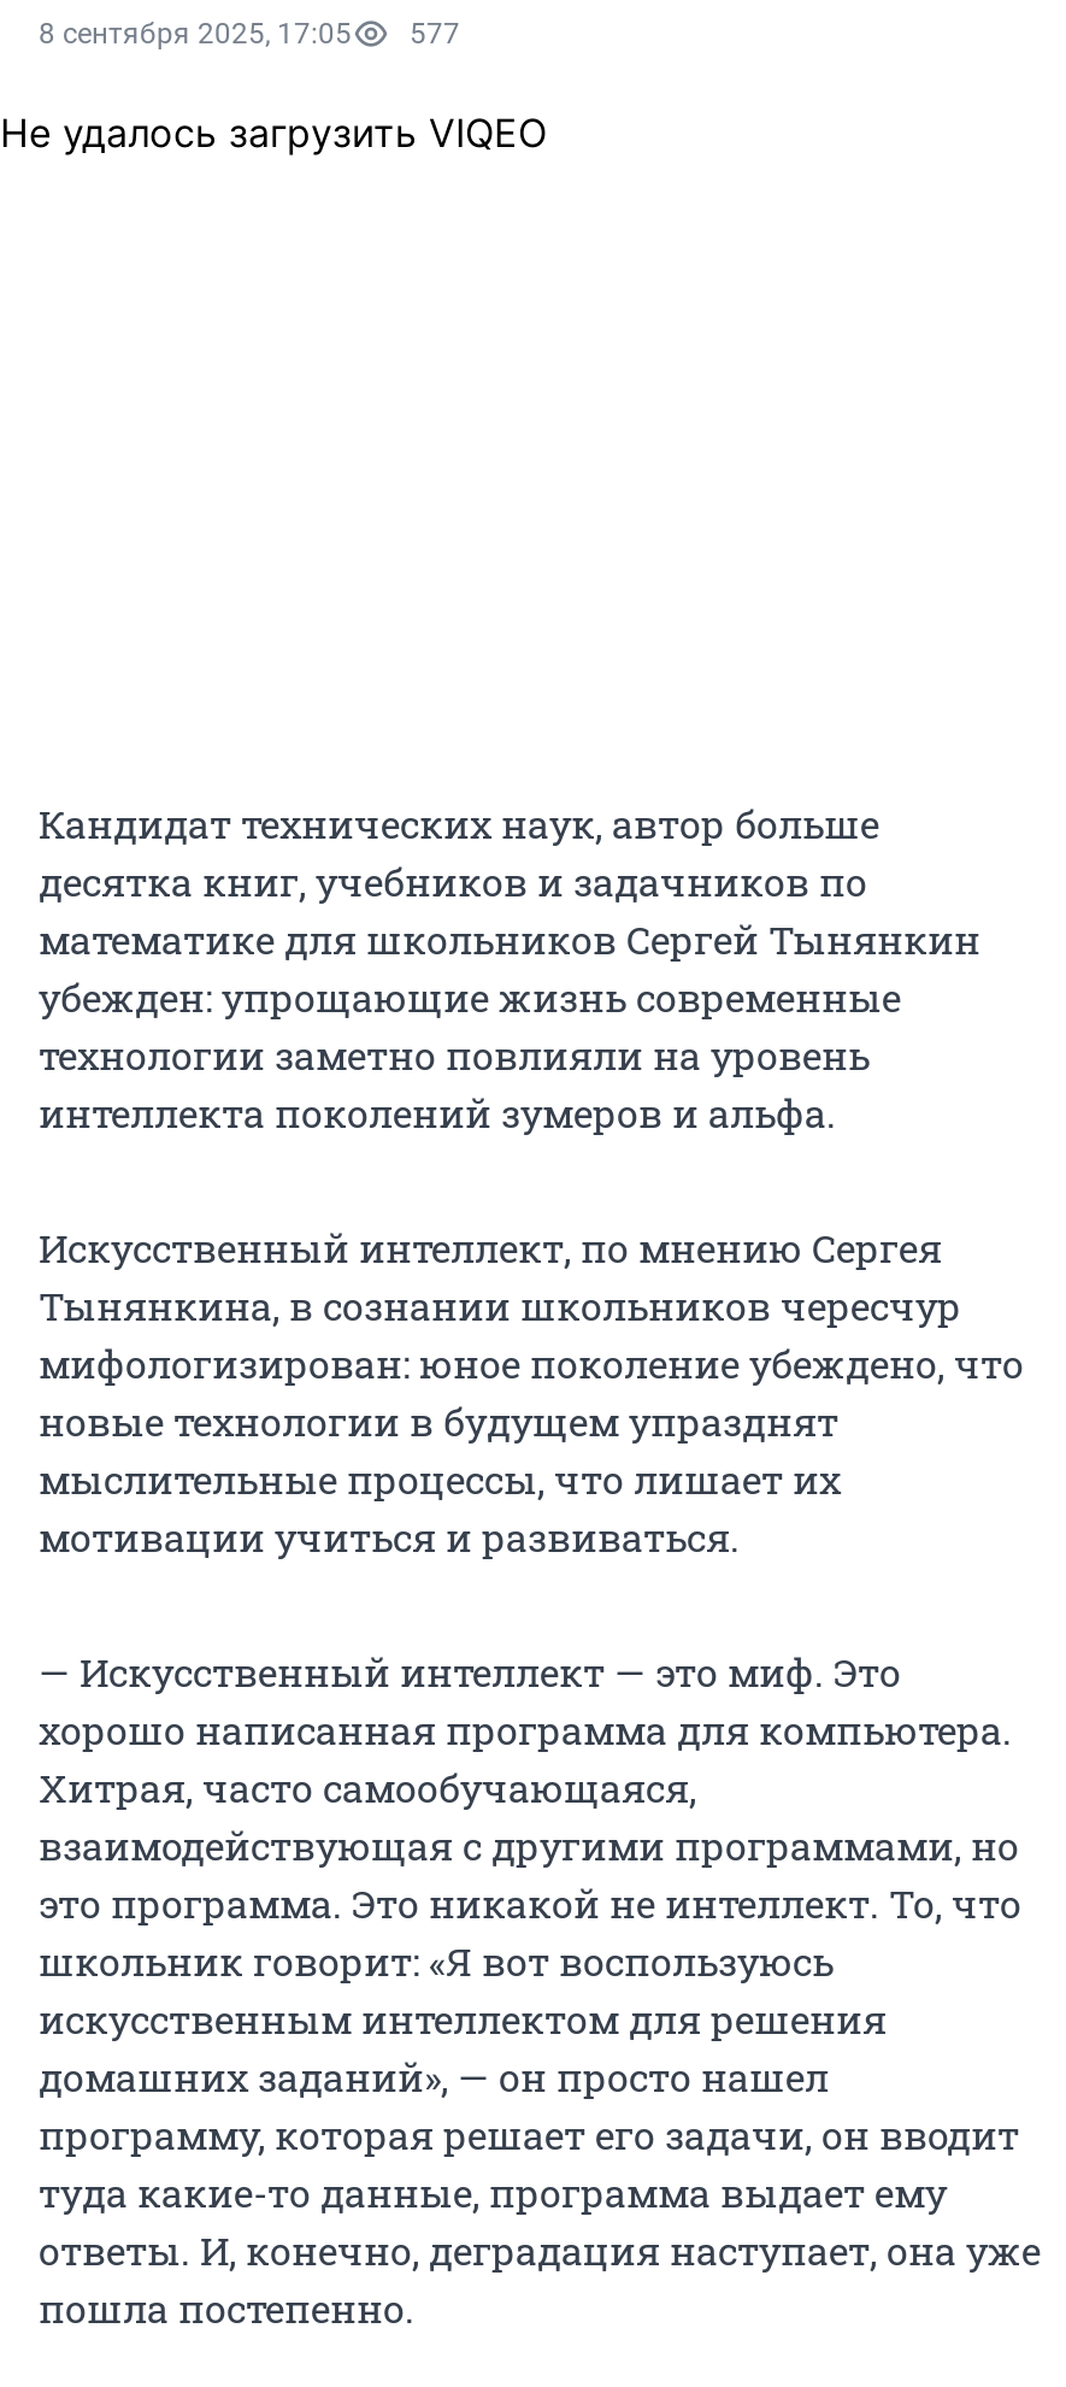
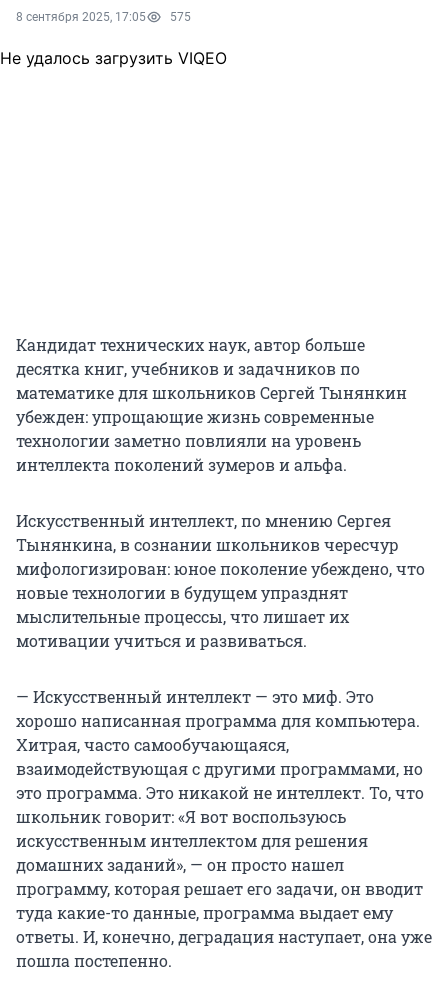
[39,17,460,51] 8 сентября 2025, 17:05 577 -> [16,10,191,24] 8 сентября 2025, 17:05 575

